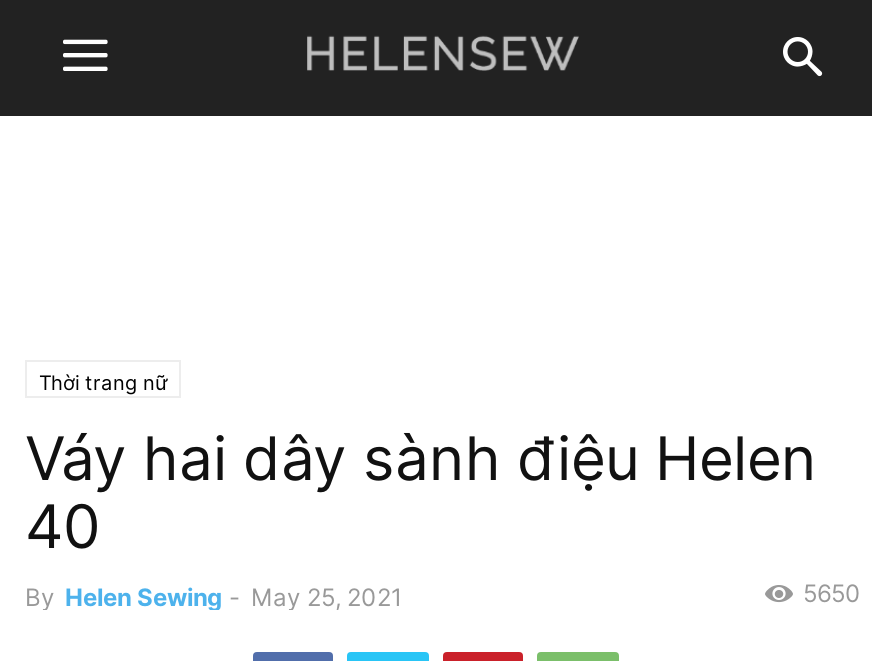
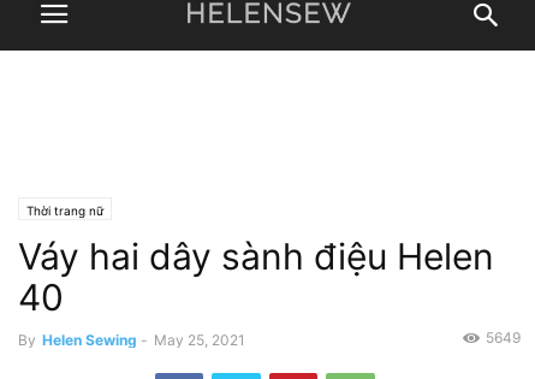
[803,578,861,608] 5650 -> [486,328,521,347] 5649

